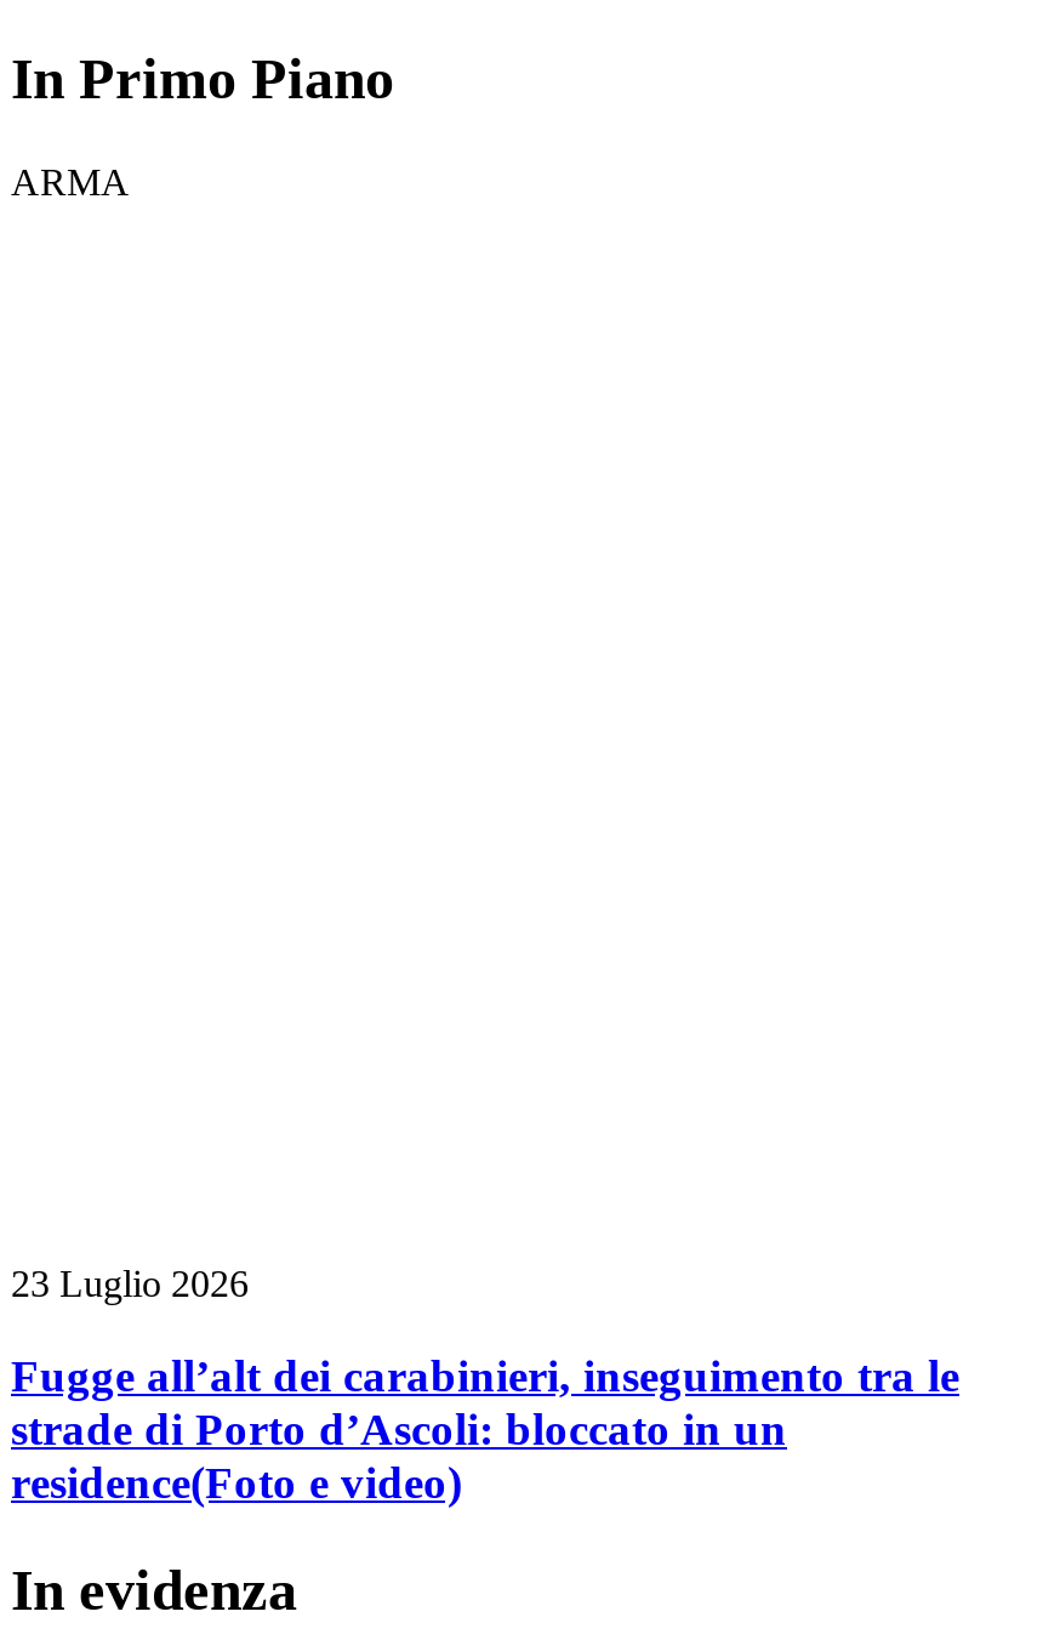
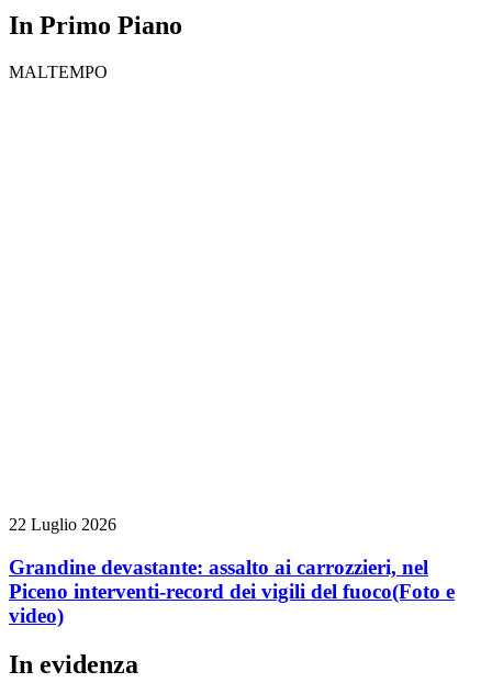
[11,160,130,202] ARMA -> [9,62,108,81] MALTEMPO
[11,1262,249,1303] 23 Luglio 2026 -> [9,515,116,534] 22 Luglio 2026
[11,1351,959,1509] Fugge all’alt dei carabinieri, inseguimento tra le | strade di Porto d’Ascoli: bloccato in un | residence(Foto e video) -> [9,556,455,627] Grandine devastante: assalto ai carrozzieri, nel | Piceno interventi-record dei vigili del fuoco(Foto e | video)

